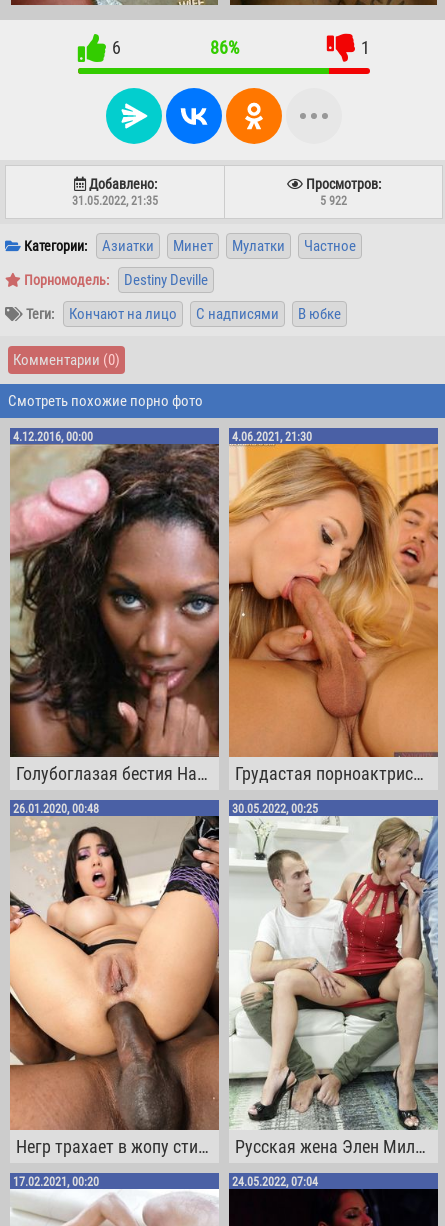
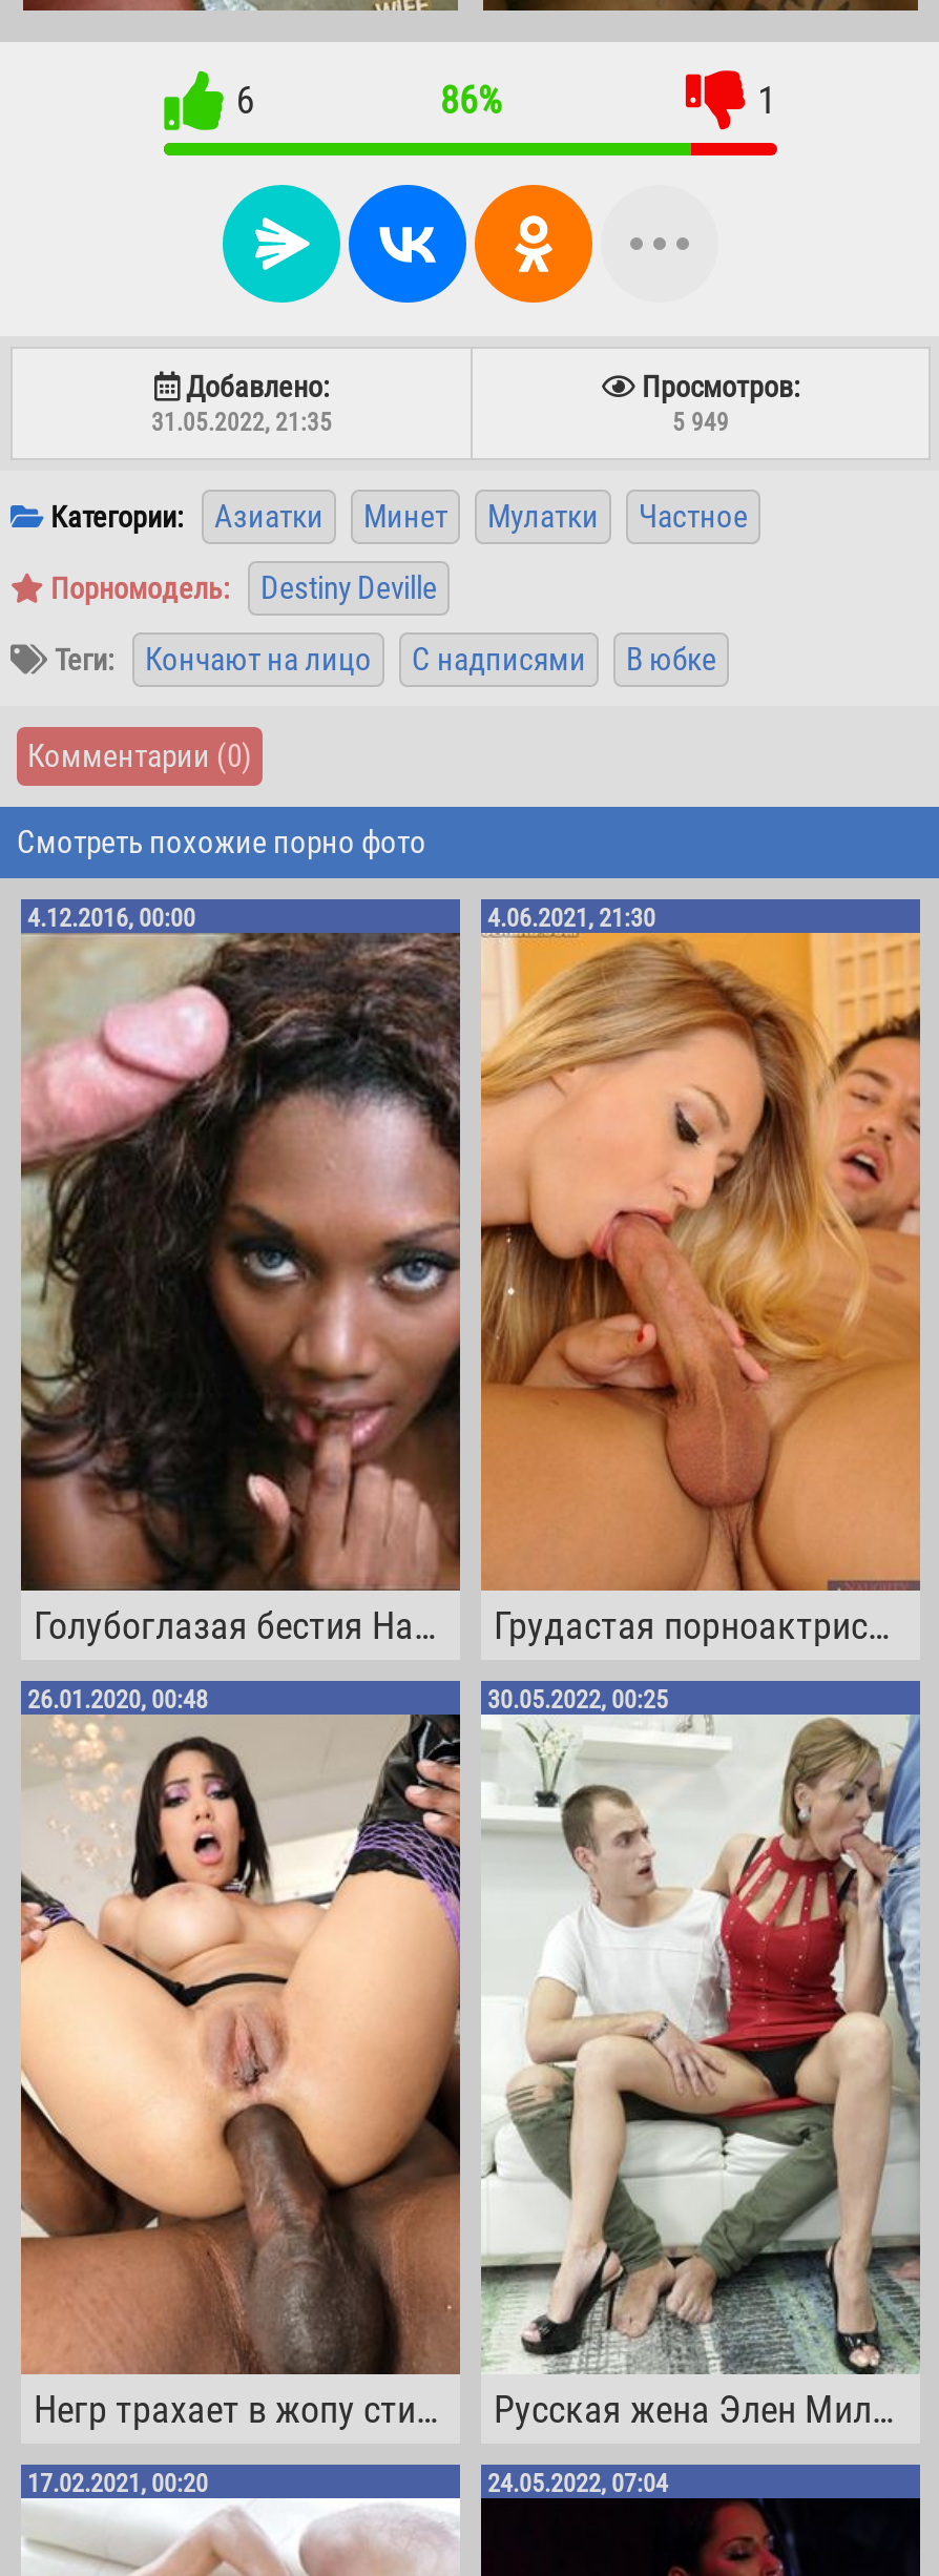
[320,194,347,208] 5 922 -> [672,407,729,437] 5 949

